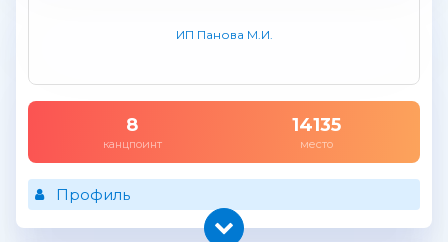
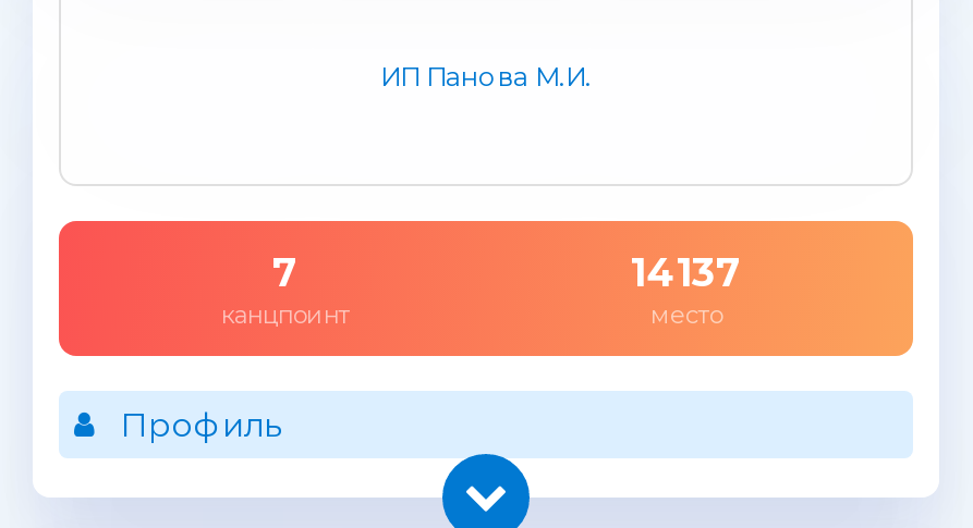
[126,114,138,136] 8 -> [272,249,299,297] 7
[291,114,340,136] 14135 -> [631,249,742,297] 14137

